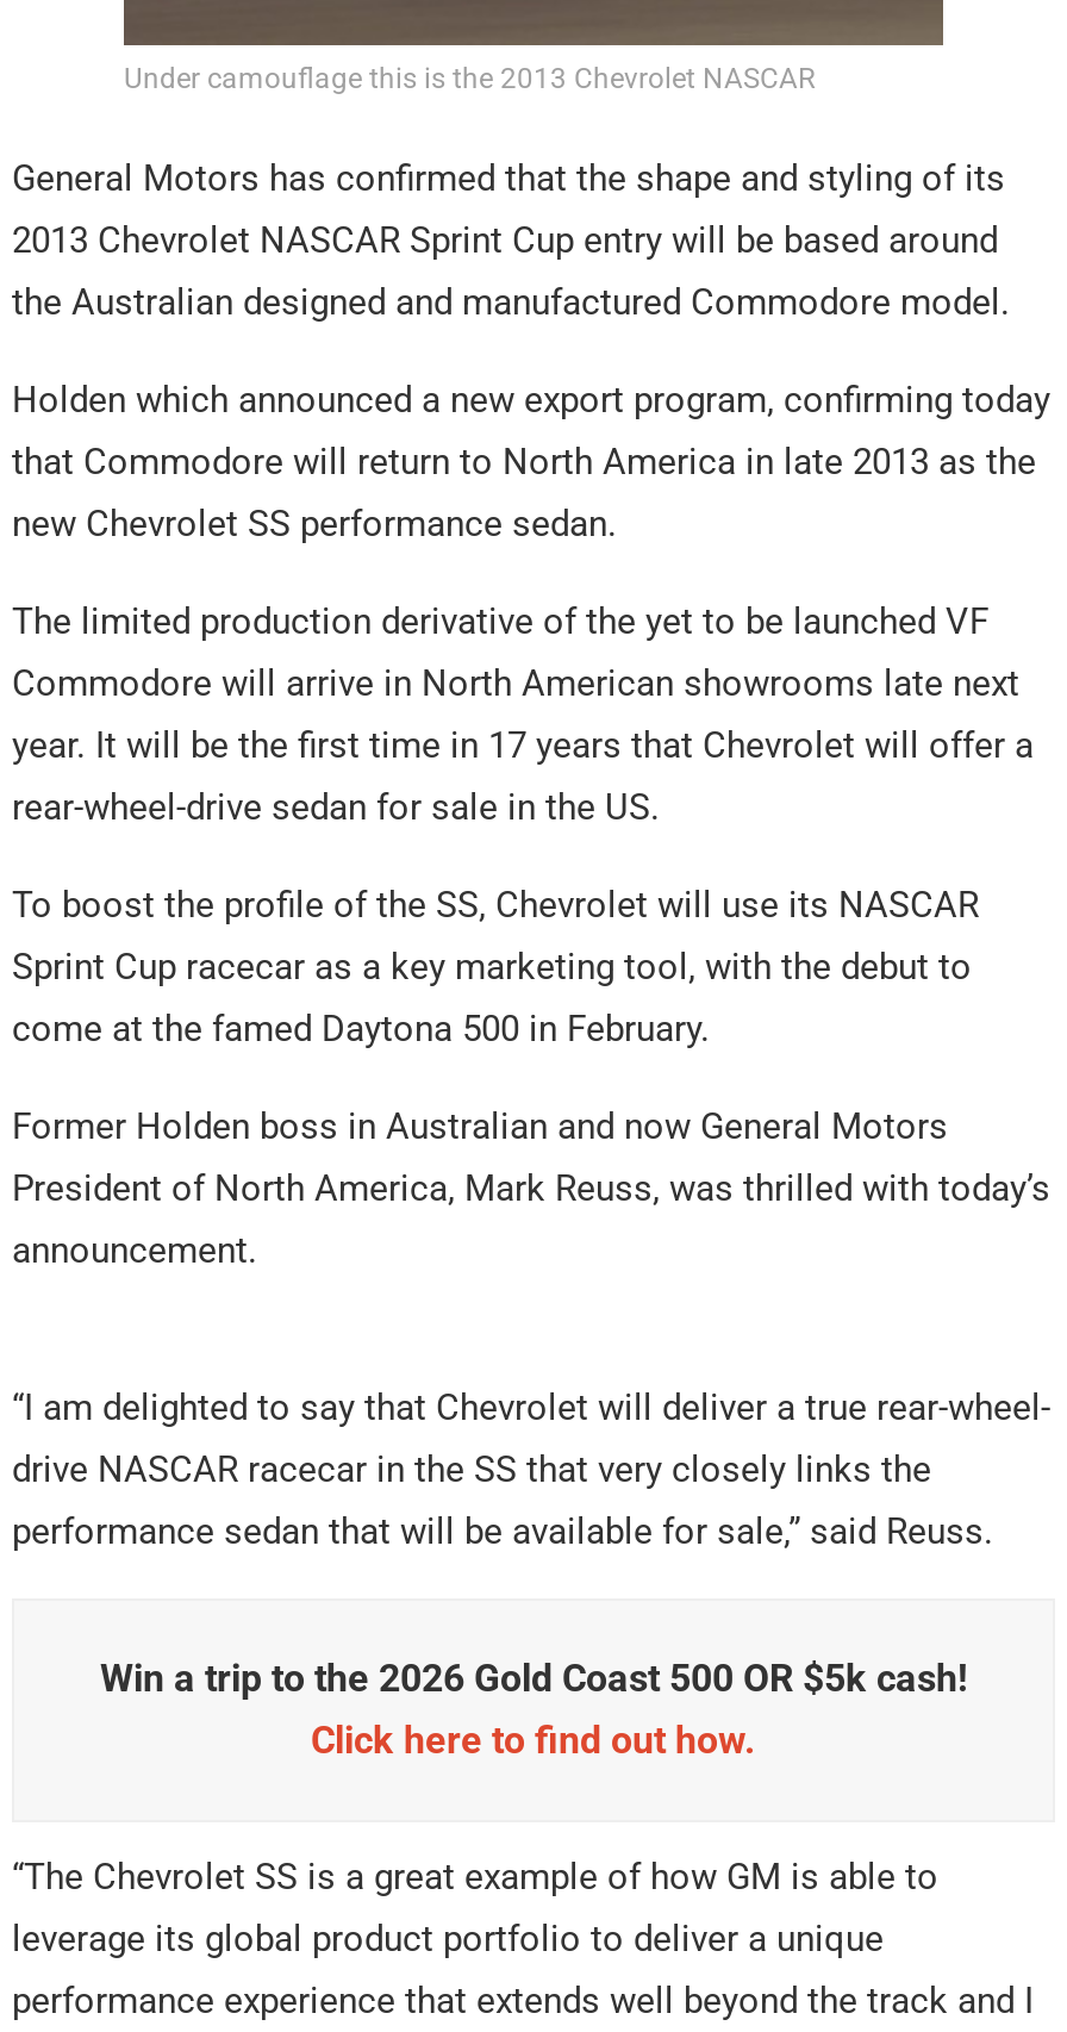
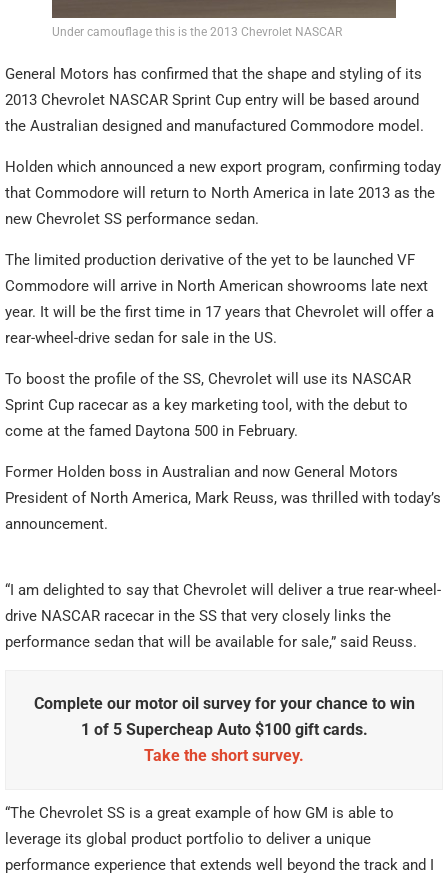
[100,1654,967,1762] Win a trip to the 2026 Gold Coast 500 OR $5k cash! | Click here to find out how. -> [33,694,414,765] Complete our motor oil survey for your chance to win | 1 of 5 Supercheap Auto $100 gift cards. | Take the short survey.

